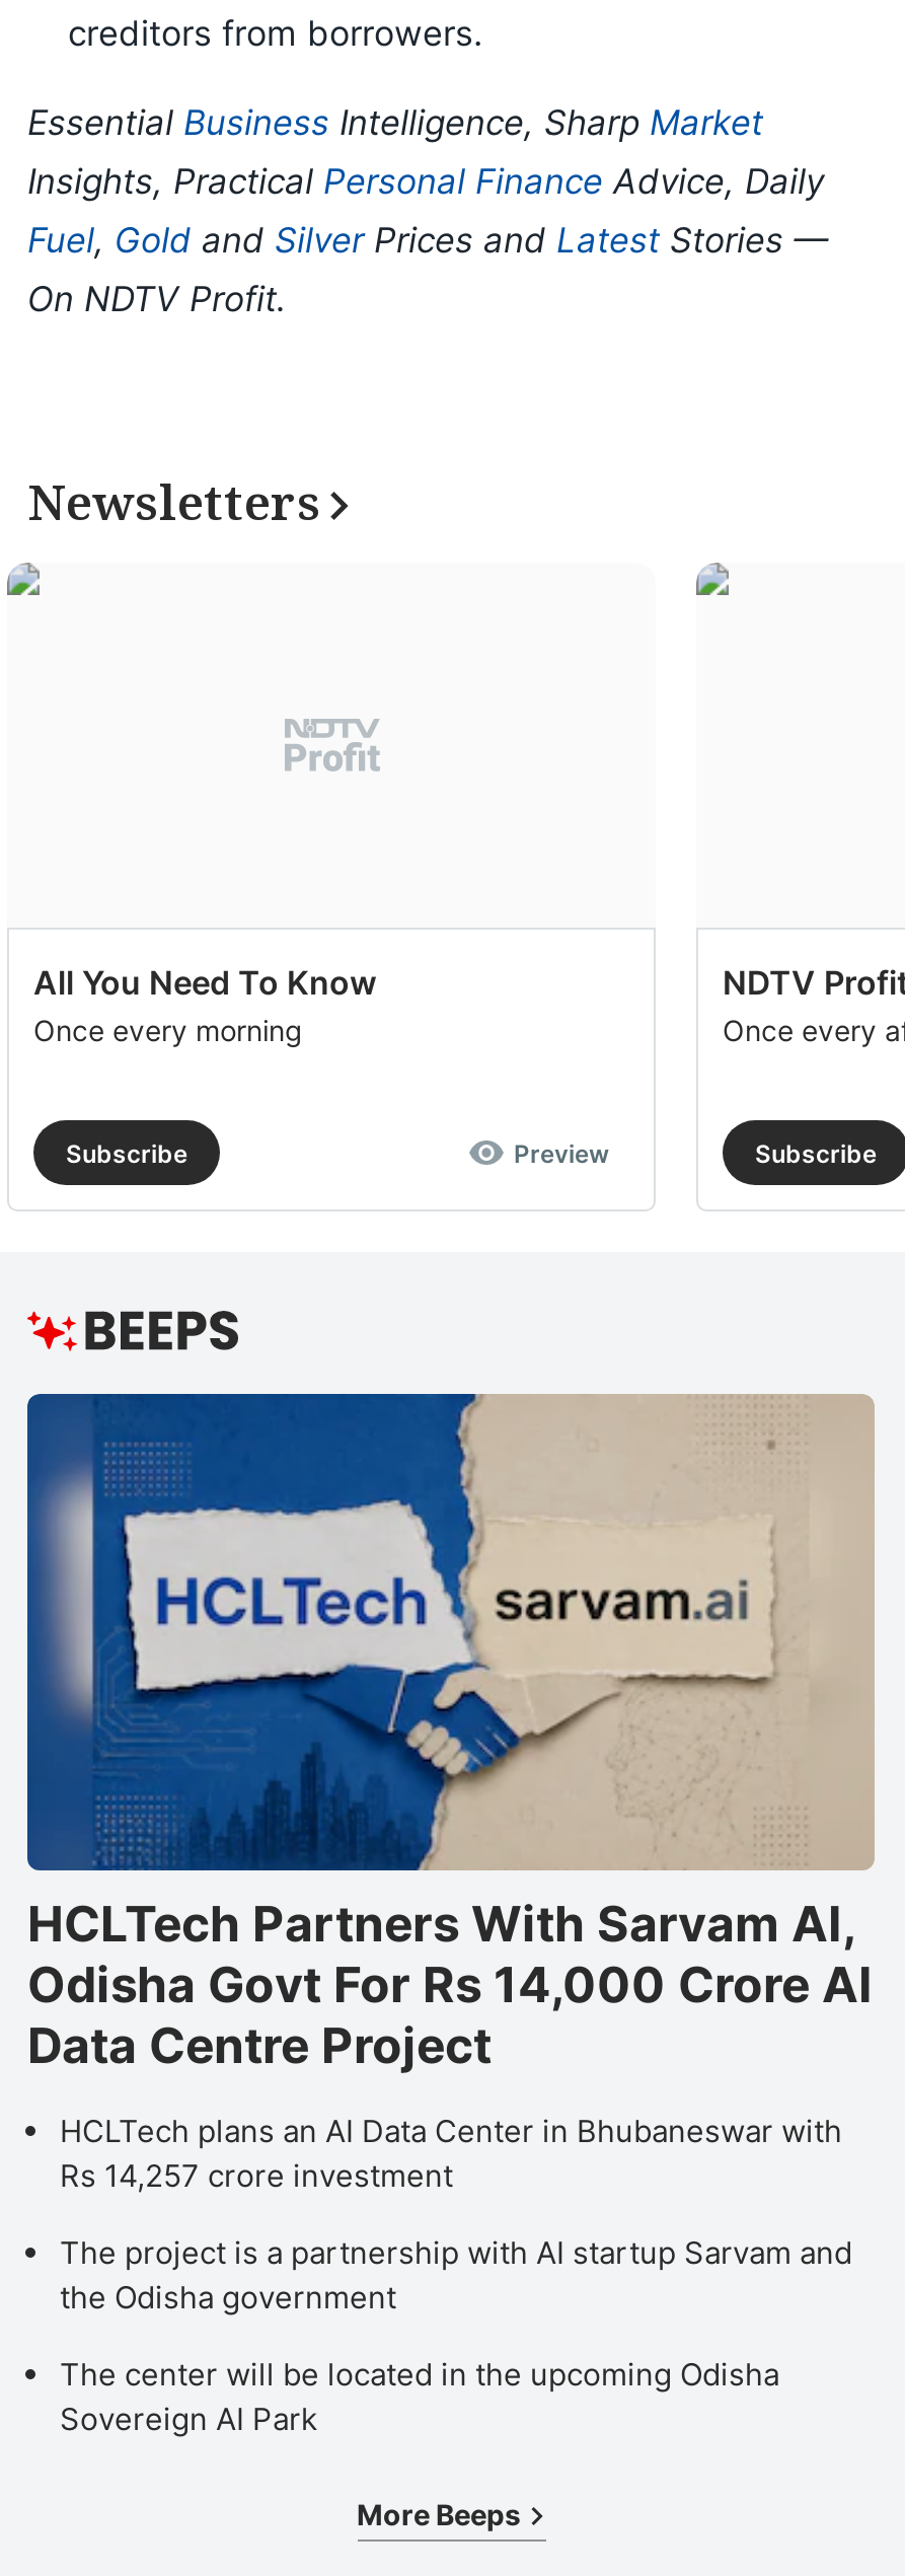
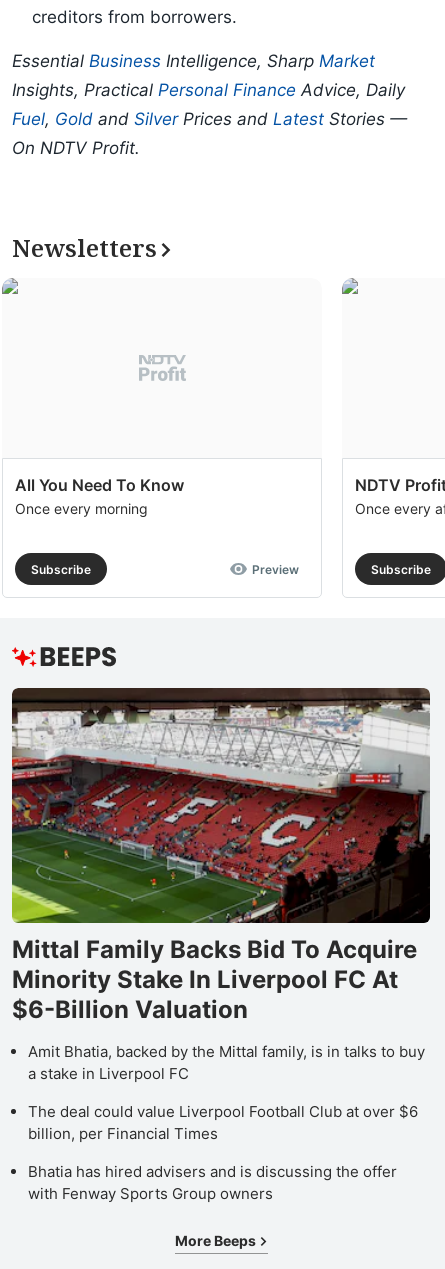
[25,1392,875,2075] [image] | HCLTech Partners With Sarvam AI, | Odisha Govt For Rs 14,000 Crore AI | Data Centre Project -> [11,687,431,1024] [image] | Mittal Family Backs Bid To Acquire | Minority Stake In Liverpool FC At | $6-Billion Valuation
[60,2111,842,2194] HCLTech plans an AI Data Center in Bhubaneswar with | Rs 14,257 crore investment -> [28,1042,425,1083] Amit Bhatia, backed by the Mittal family, is in talks to buy | a stake in Liverpool FC
[60,2233,852,2316] The project is a partnership with AI startup Sarvam and | the Odisha government -> [28,1102,418,1143] The deal could value Liverpool Football Club at over $6 | billion, per Financial Times
[60,2355,779,2438] The center will be located in the upcoming Odisha | Sovereign AI Park -> [28,1162,397,1203] Bhatia has hired advisers and is discussing the offer | with Fenway Sports Group owners

